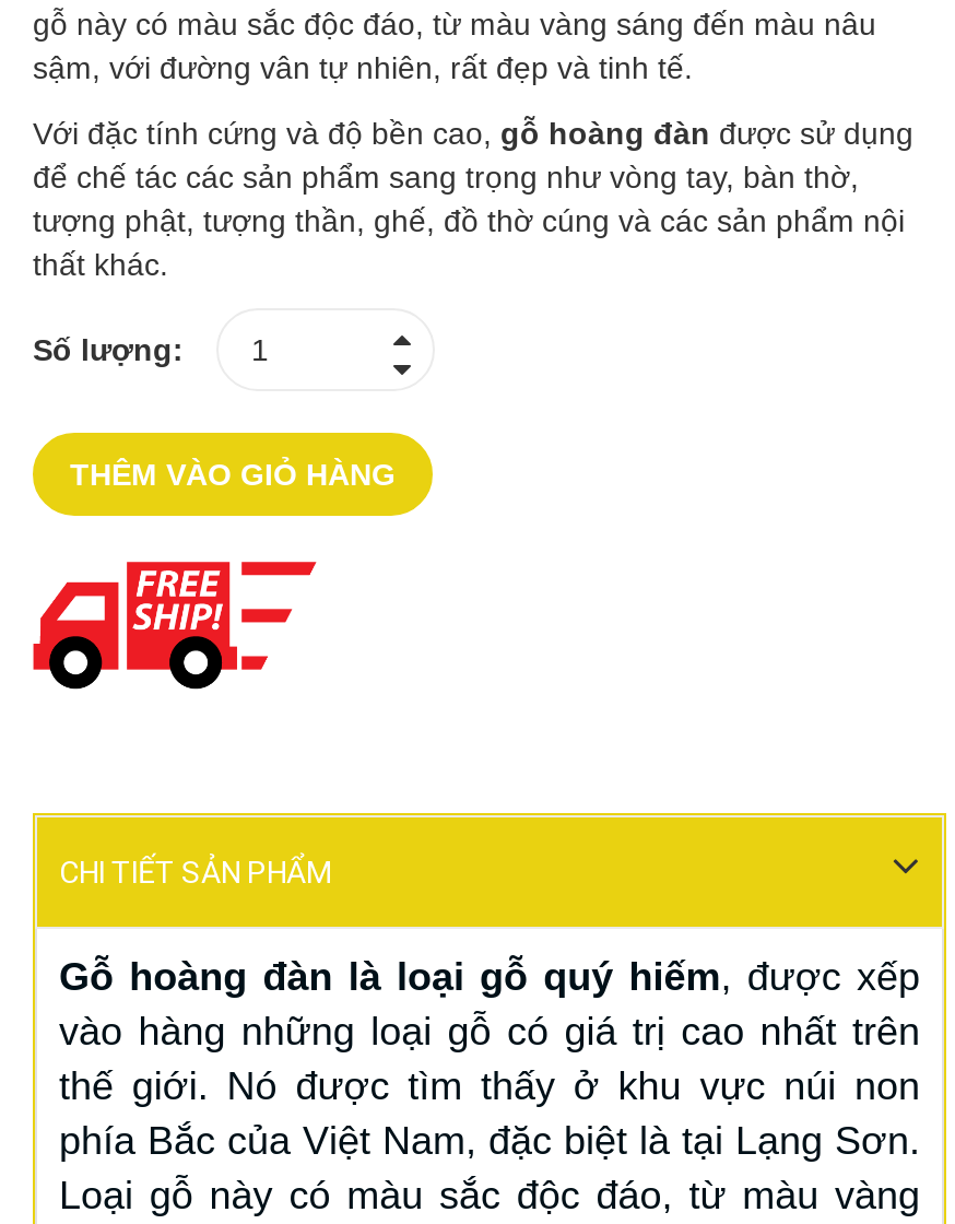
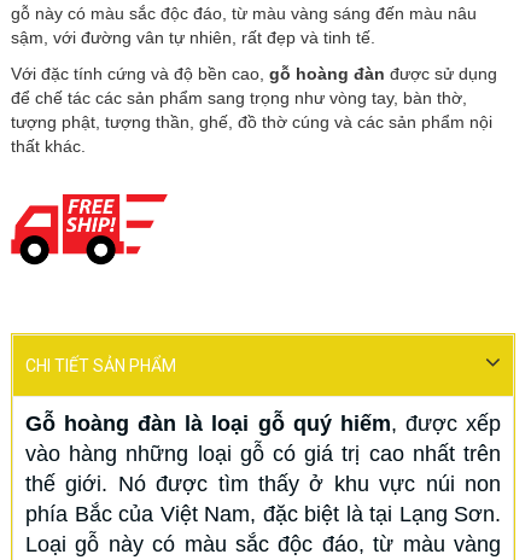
[33,332,184,367] Số lượng: -> none
[70,457,396,492] THÊM VÀO GIỎ HÀNG -> none

